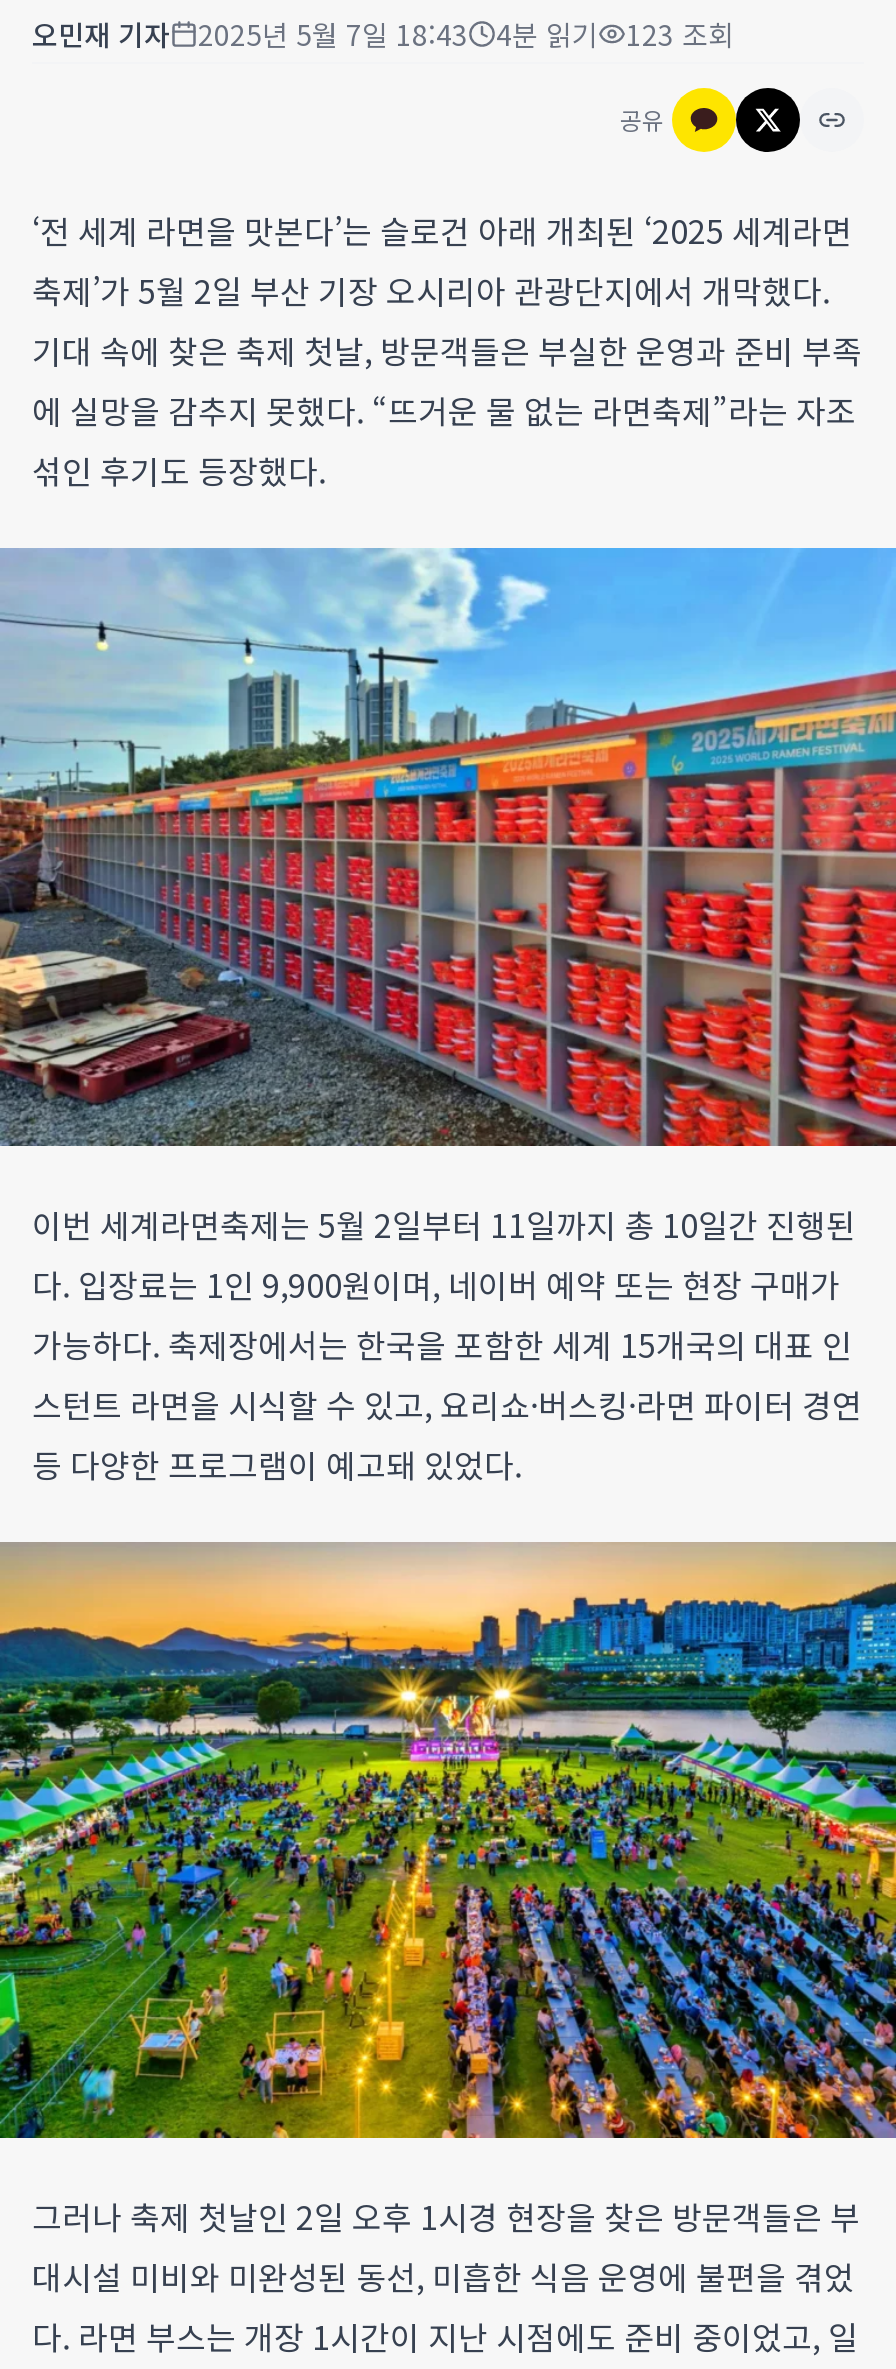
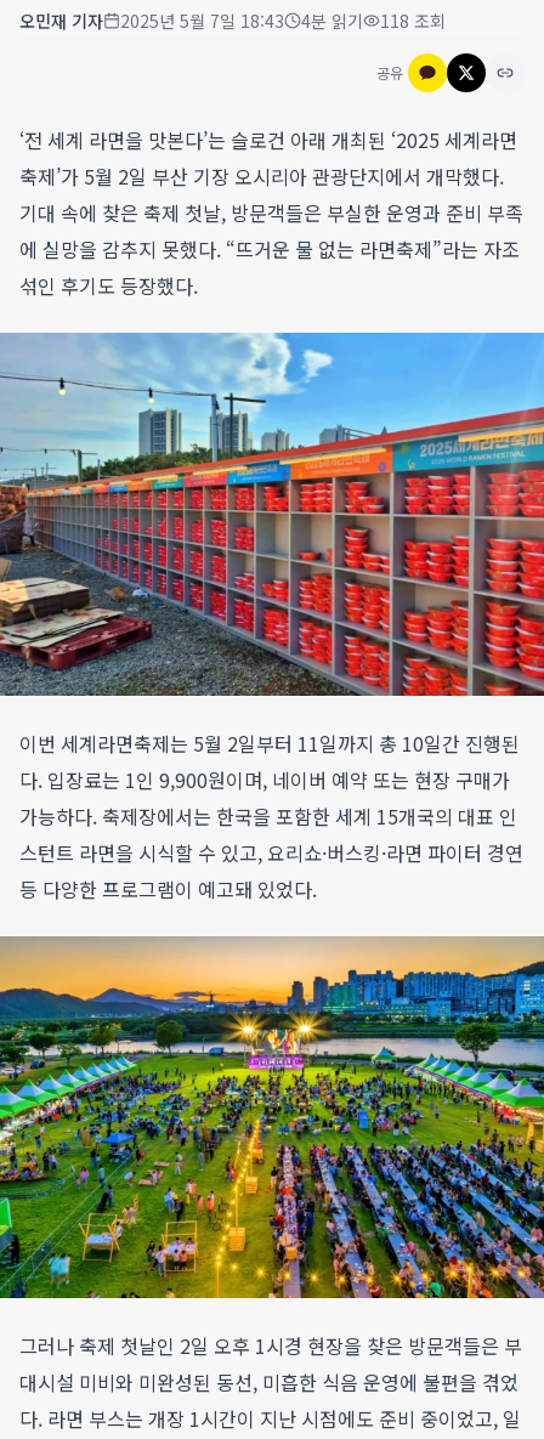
[626,14,734,54] 123 조회 -> [380,9,446,33] 118 조회

